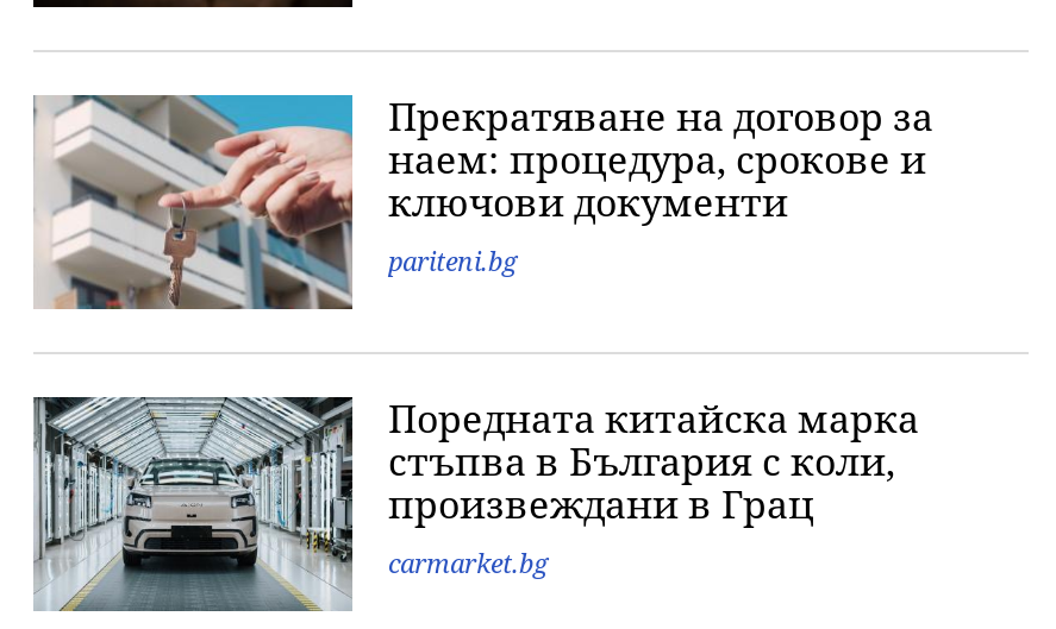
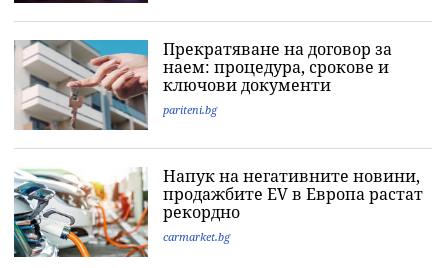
[31,392,919,614] [image] | Поредната китайска марка | стъпва в България с коли, | произвеждани в Грац -> [13,165,423,258] [image] | Напук на негативните новини, | продажбите EV в Европа растат | рекордно

